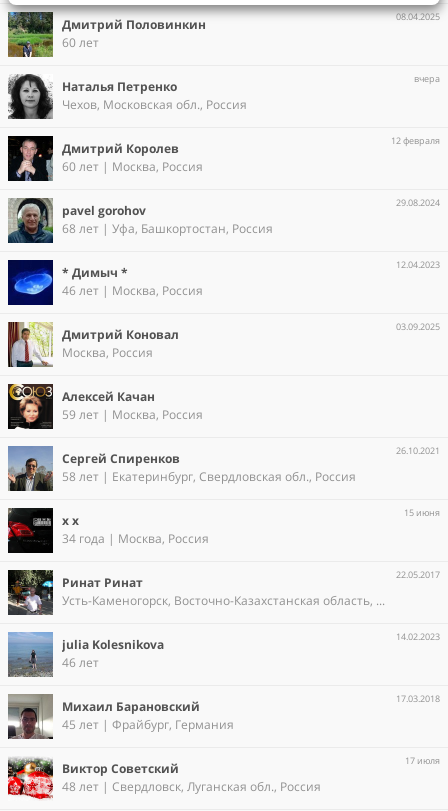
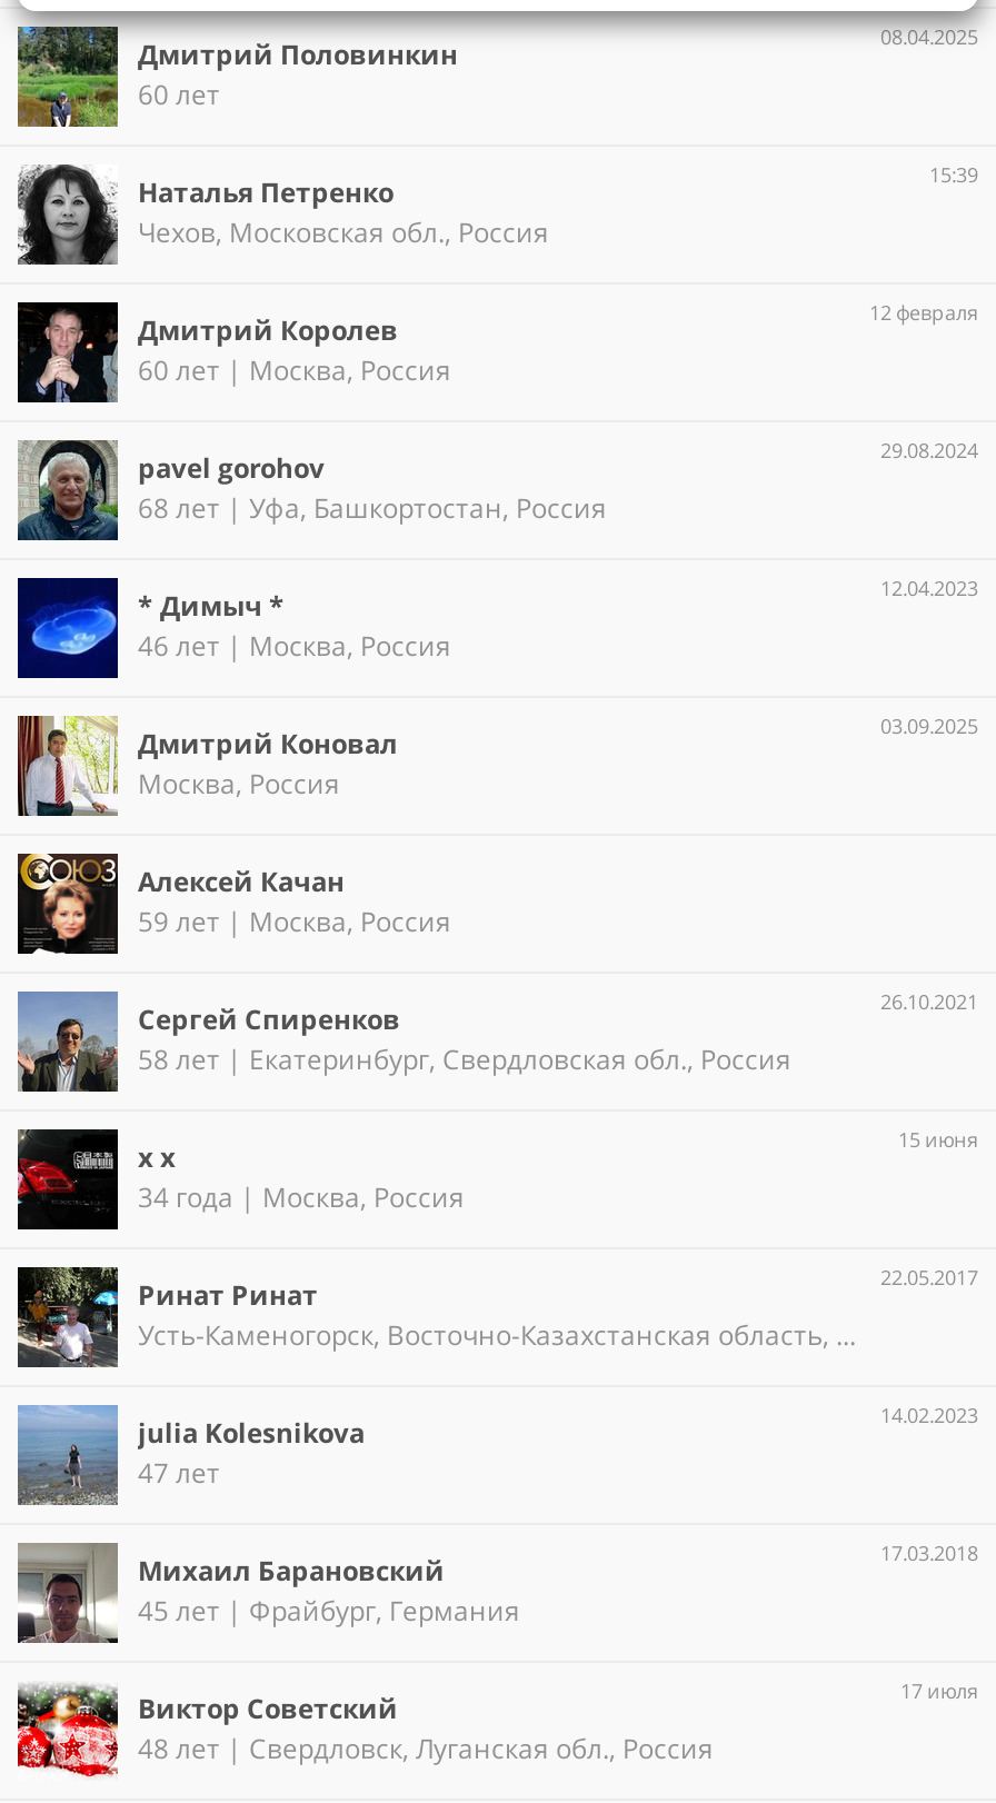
[414,72,440,85] вчера -> [929,160,978,189] 15:39
[62,654,99,671] 46 лет -> [138,1454,220,1492] 47 лет

